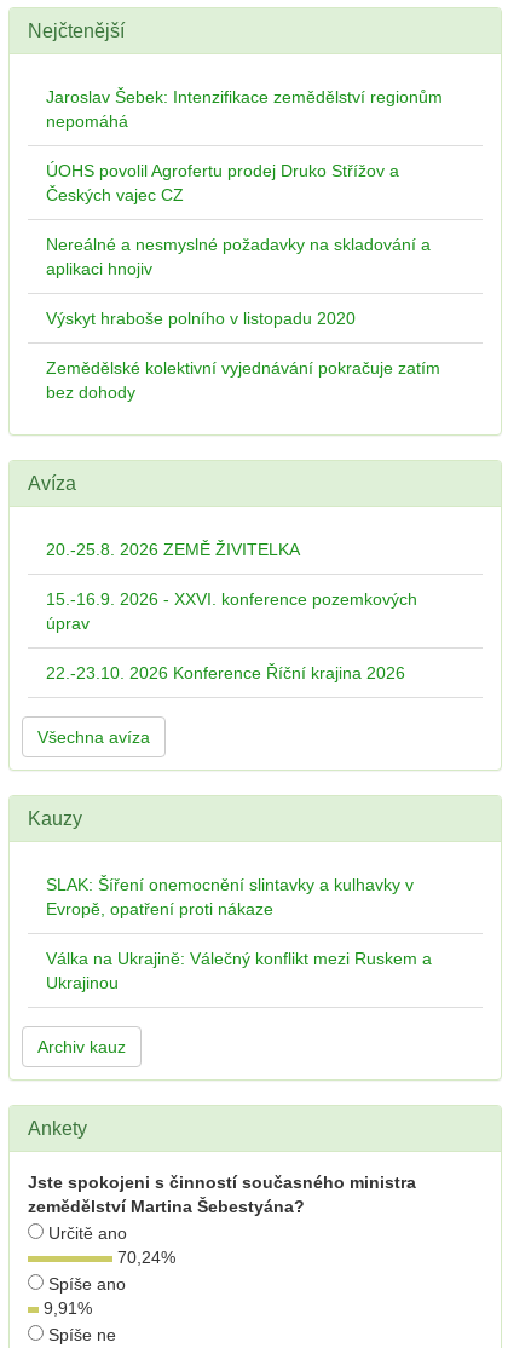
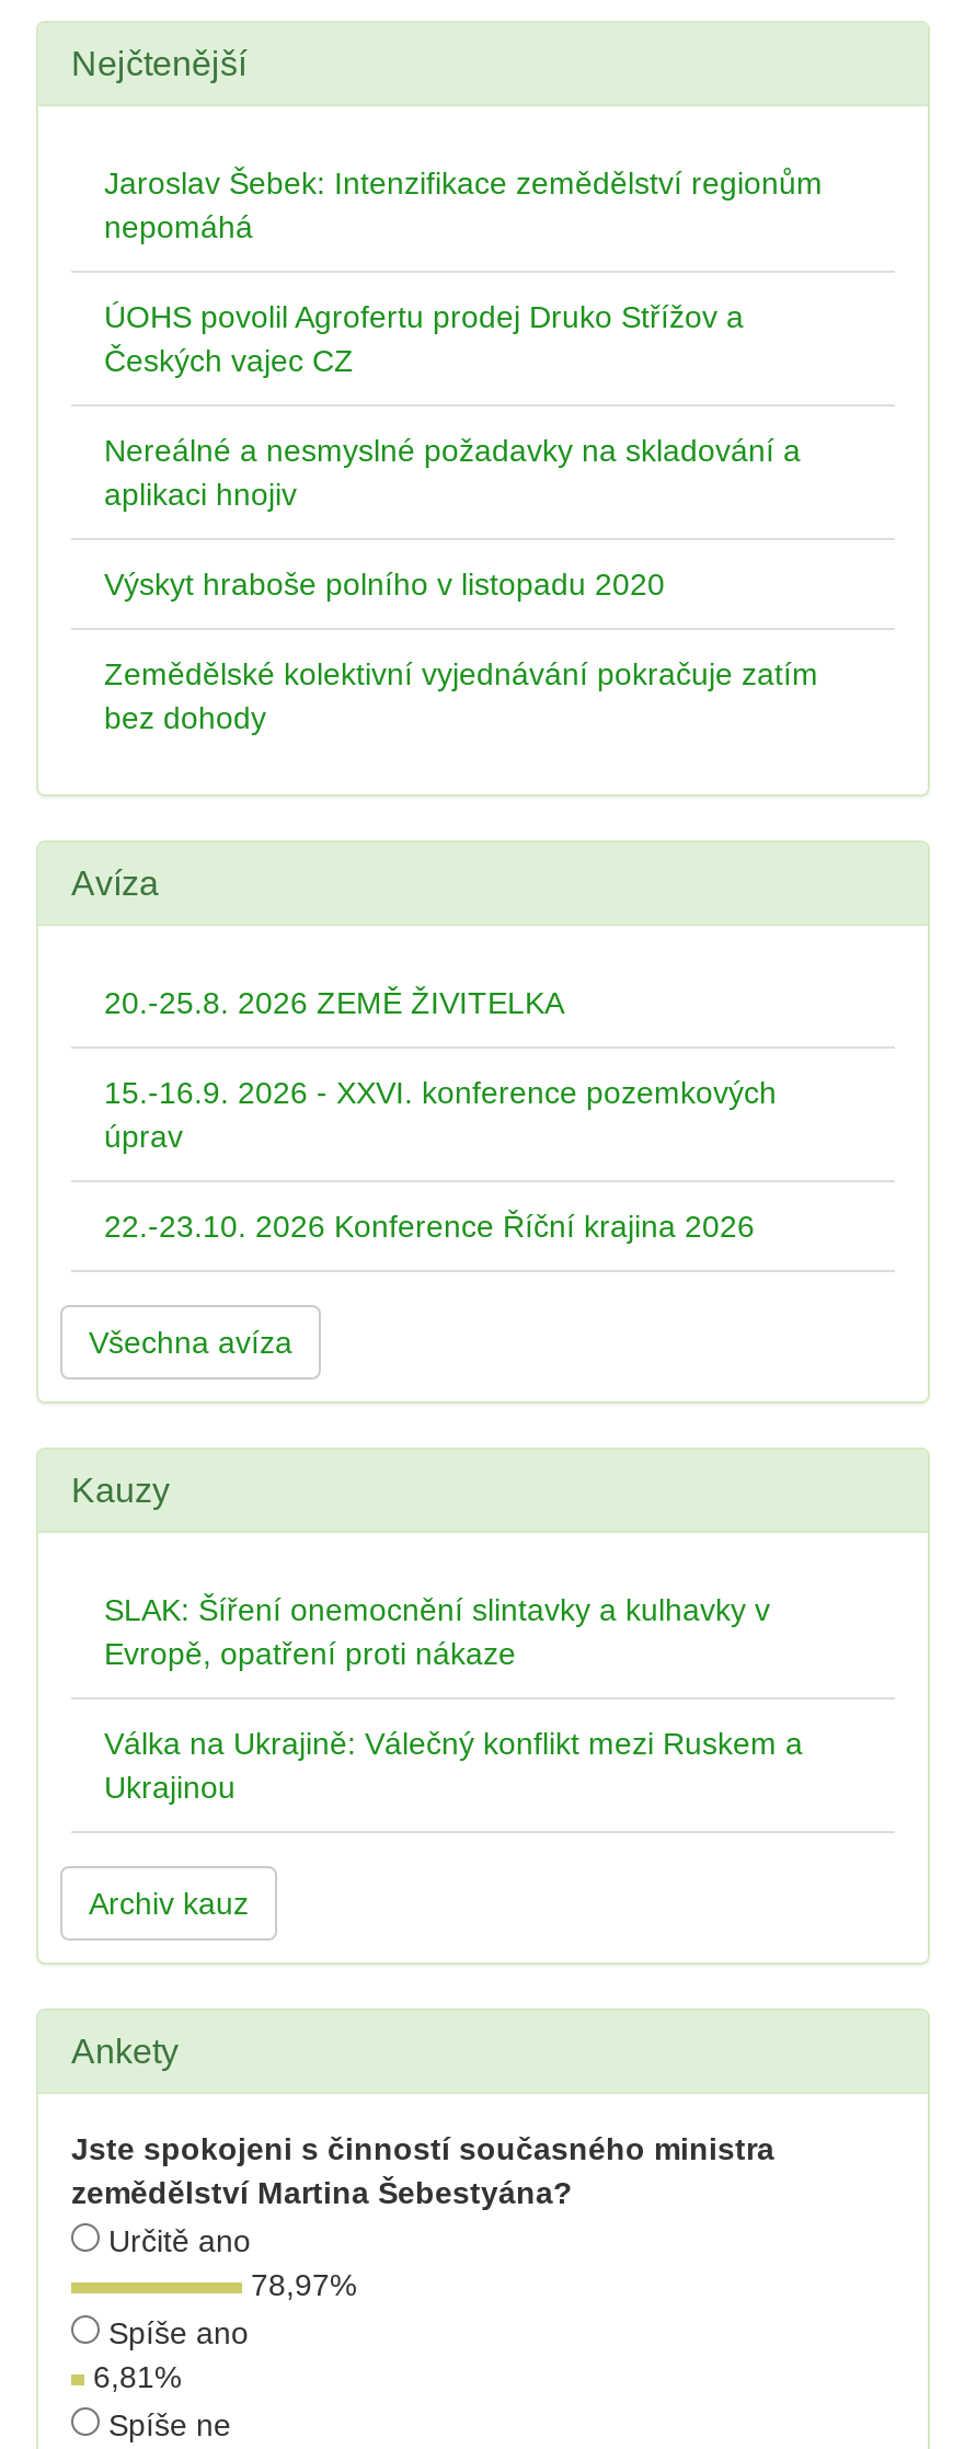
[112,1248,175,1267] 70,24% -> [242,2268,356,2303] 78,97%
[39,1299,92,1318] 9,91% -> [84,2360,181,2395] 6,81%

